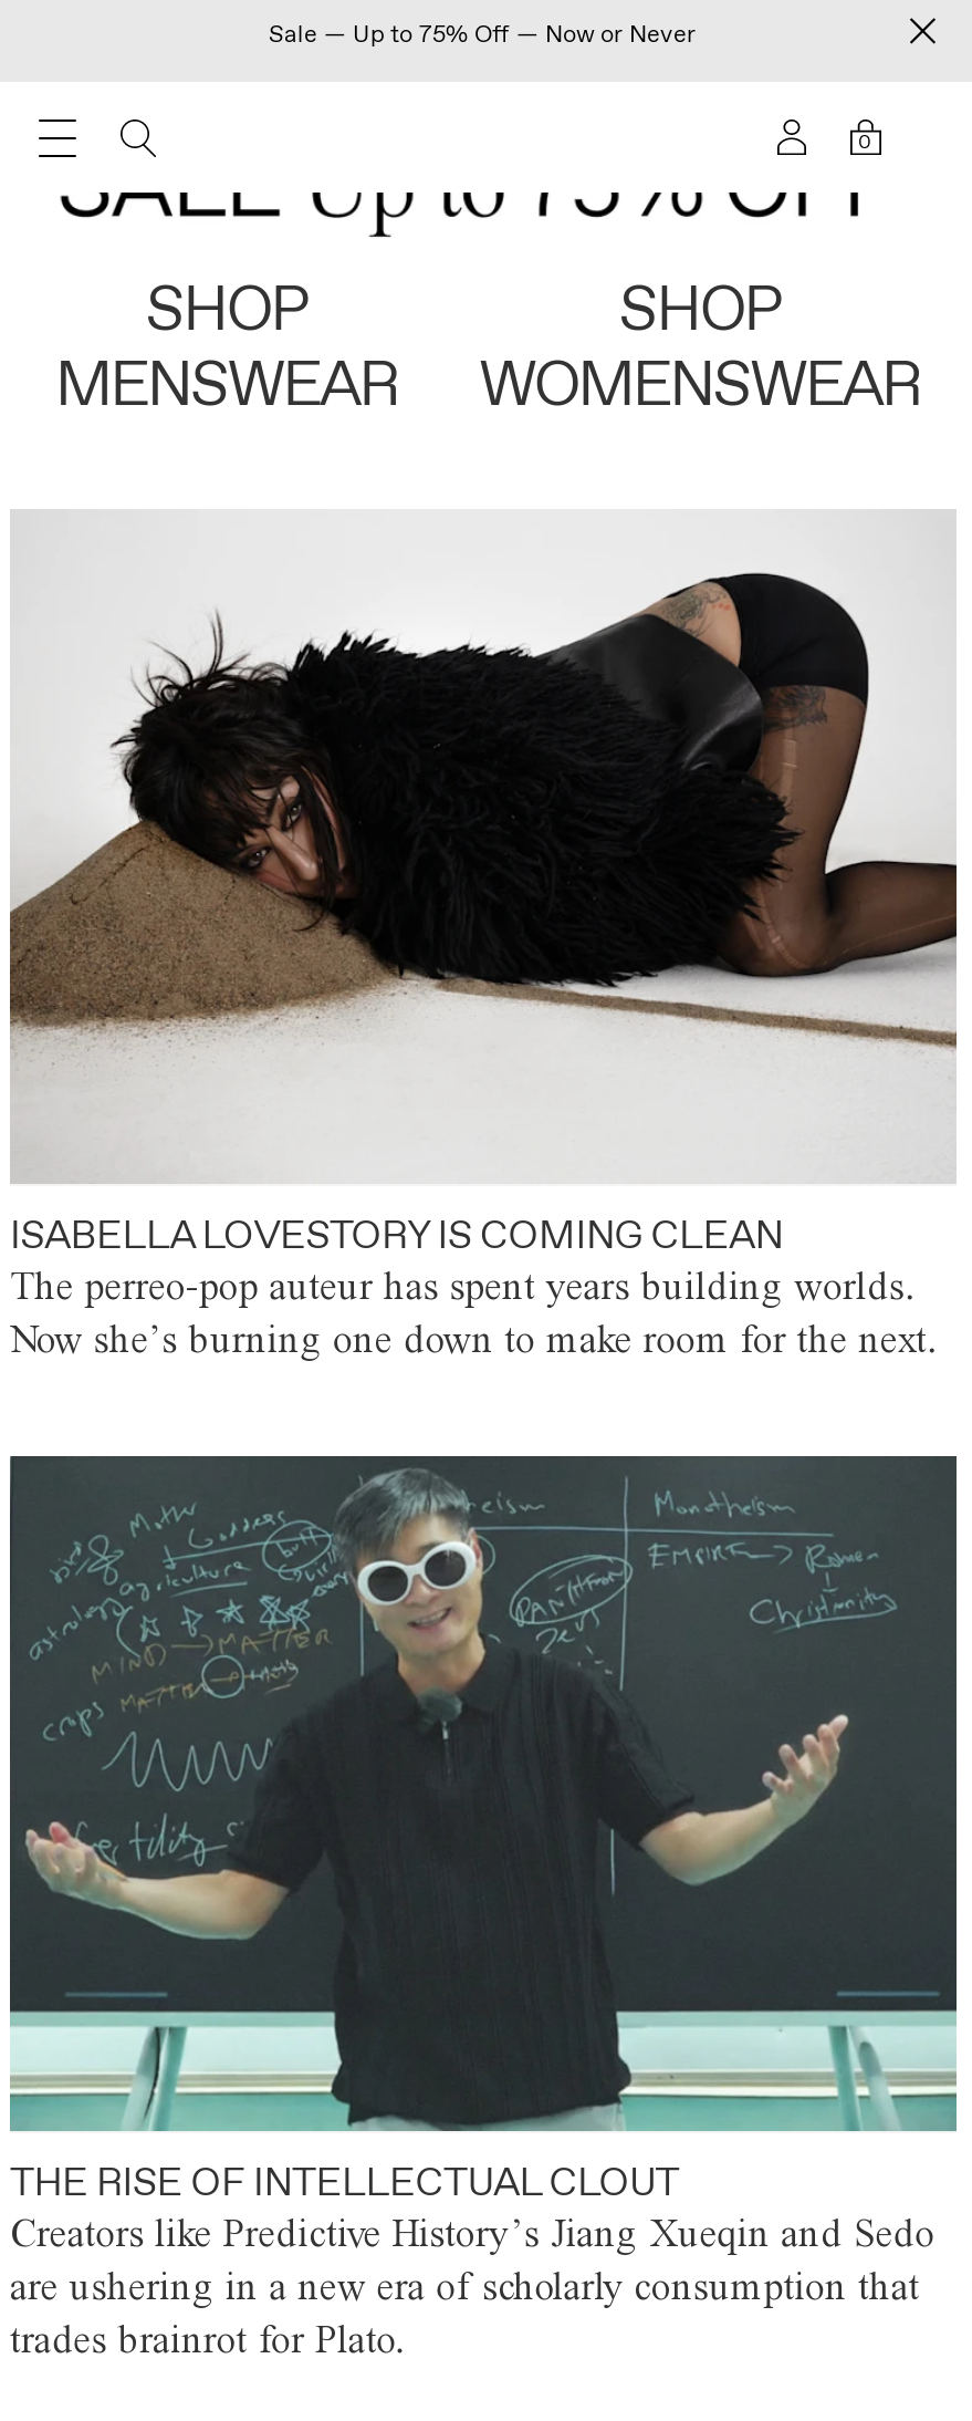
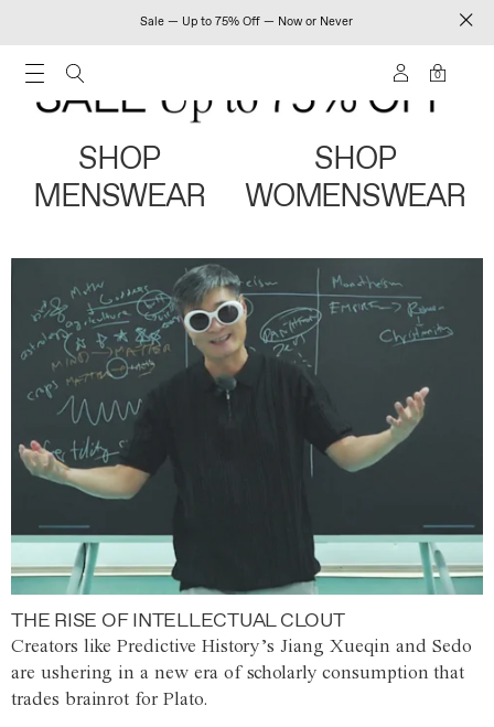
[10,571,957,1362] [image] | ISABELLA LOVESTORY IS COMING CLEAN | The perreo-pop auteur has spent years building worlds. | Now she’s burning one down to make room for the next. -> none

